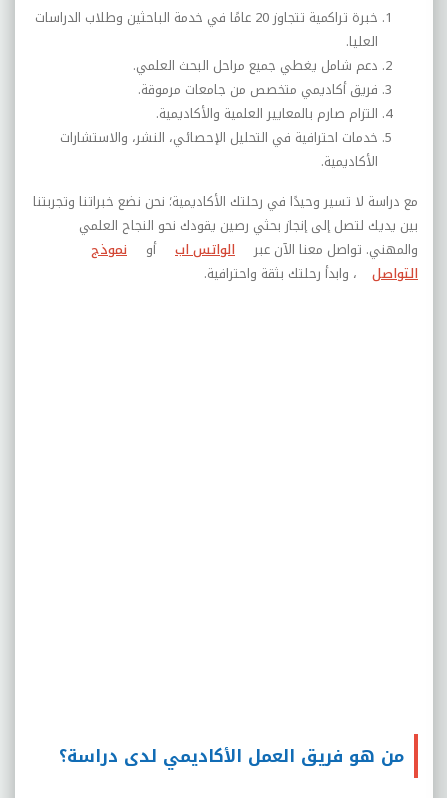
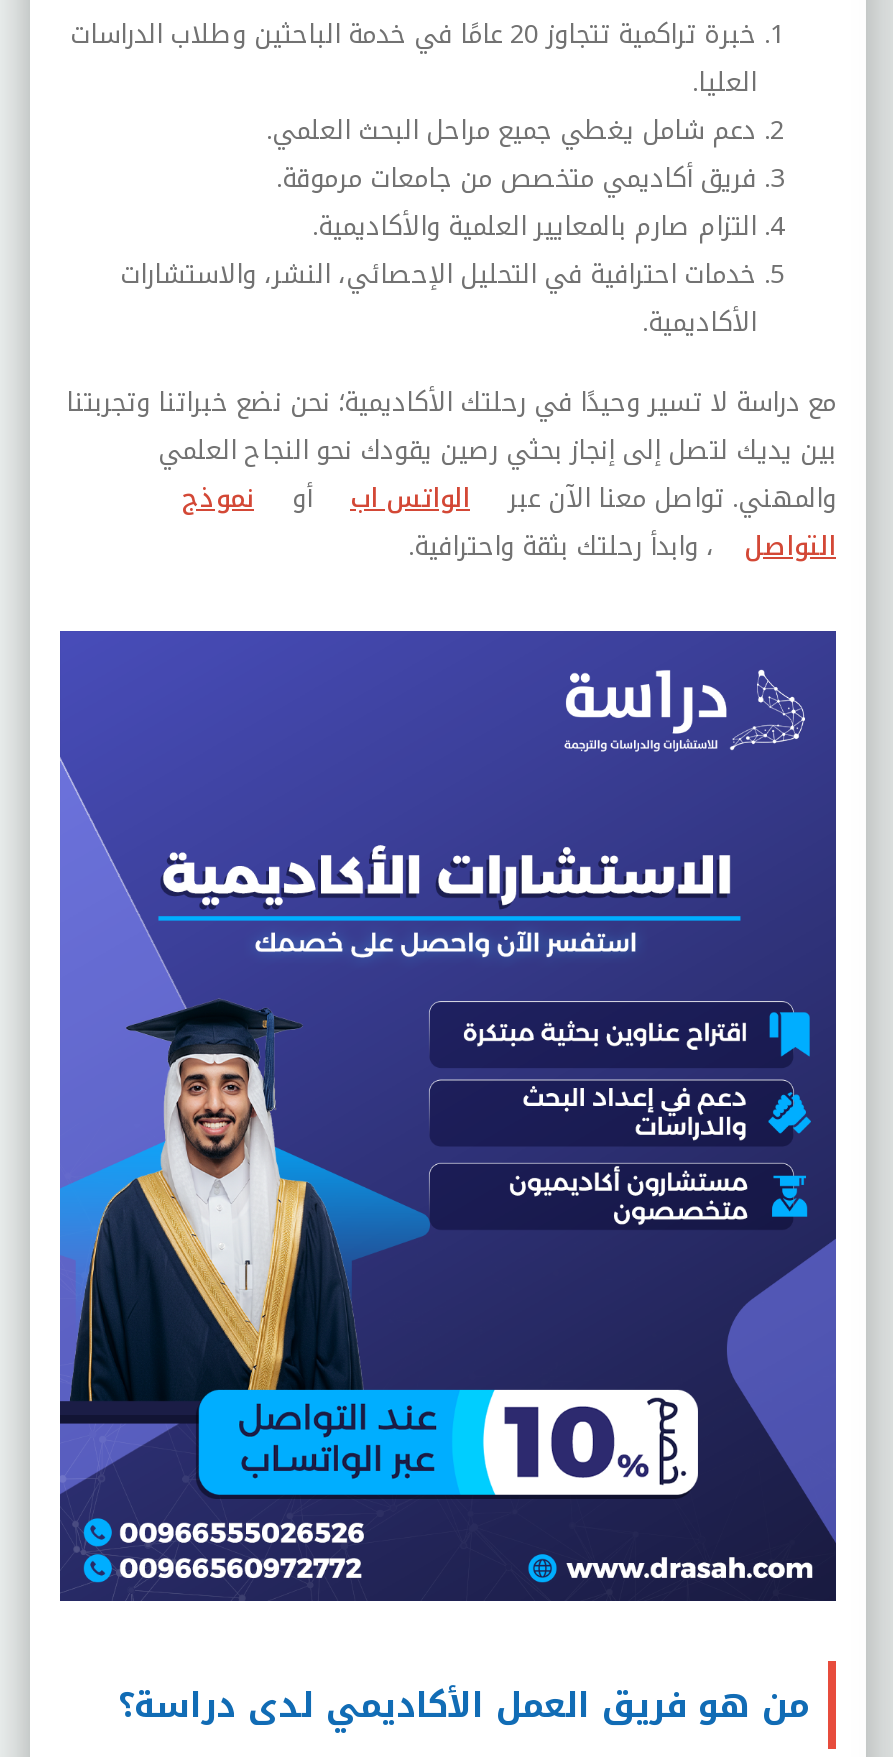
none -> [58,629,838,1603] [image]

